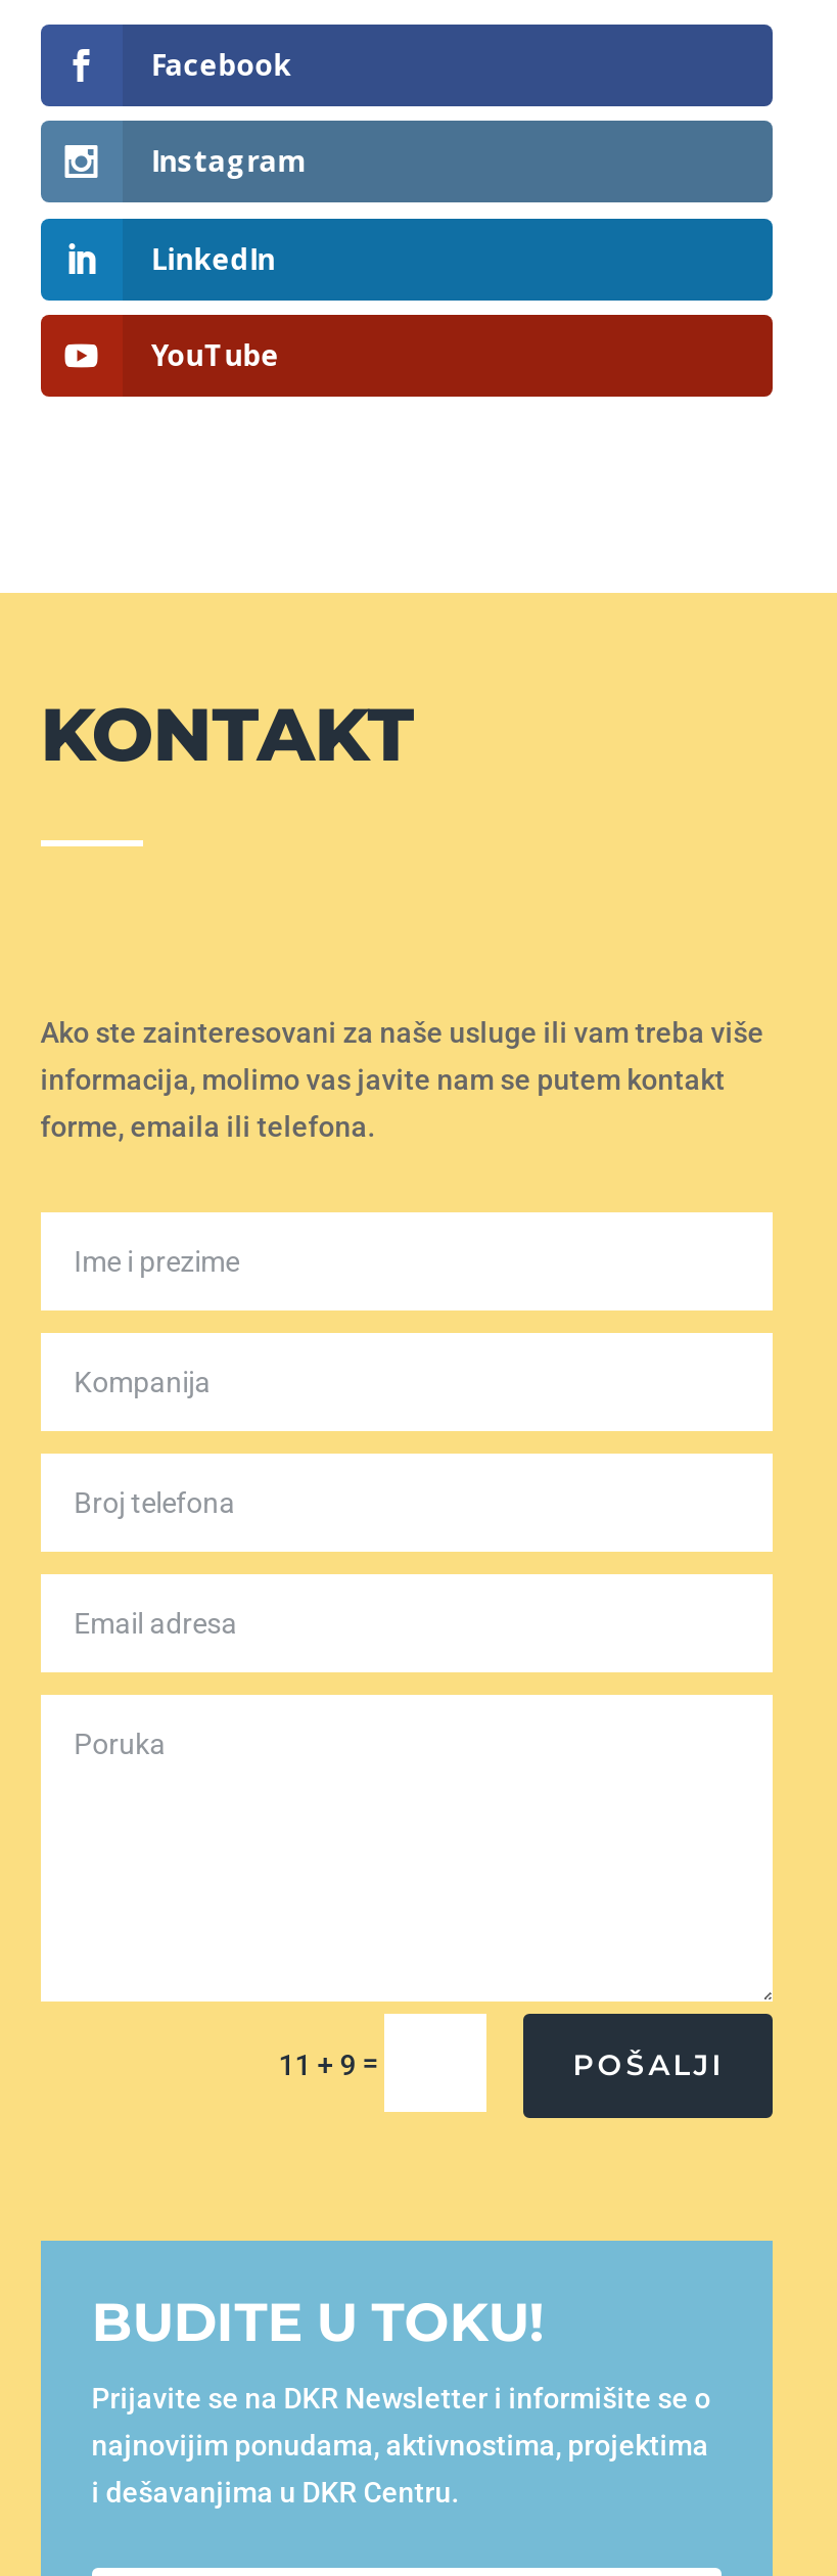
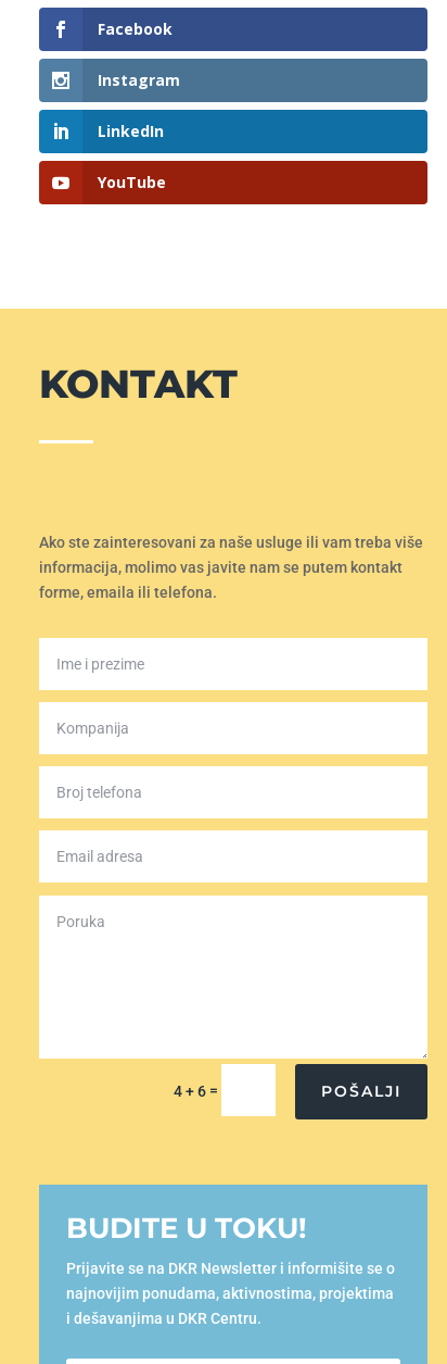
[278,2046,385,2080] 11 + 9 = -> [174,1082,222,1100] 4 + 6 =

